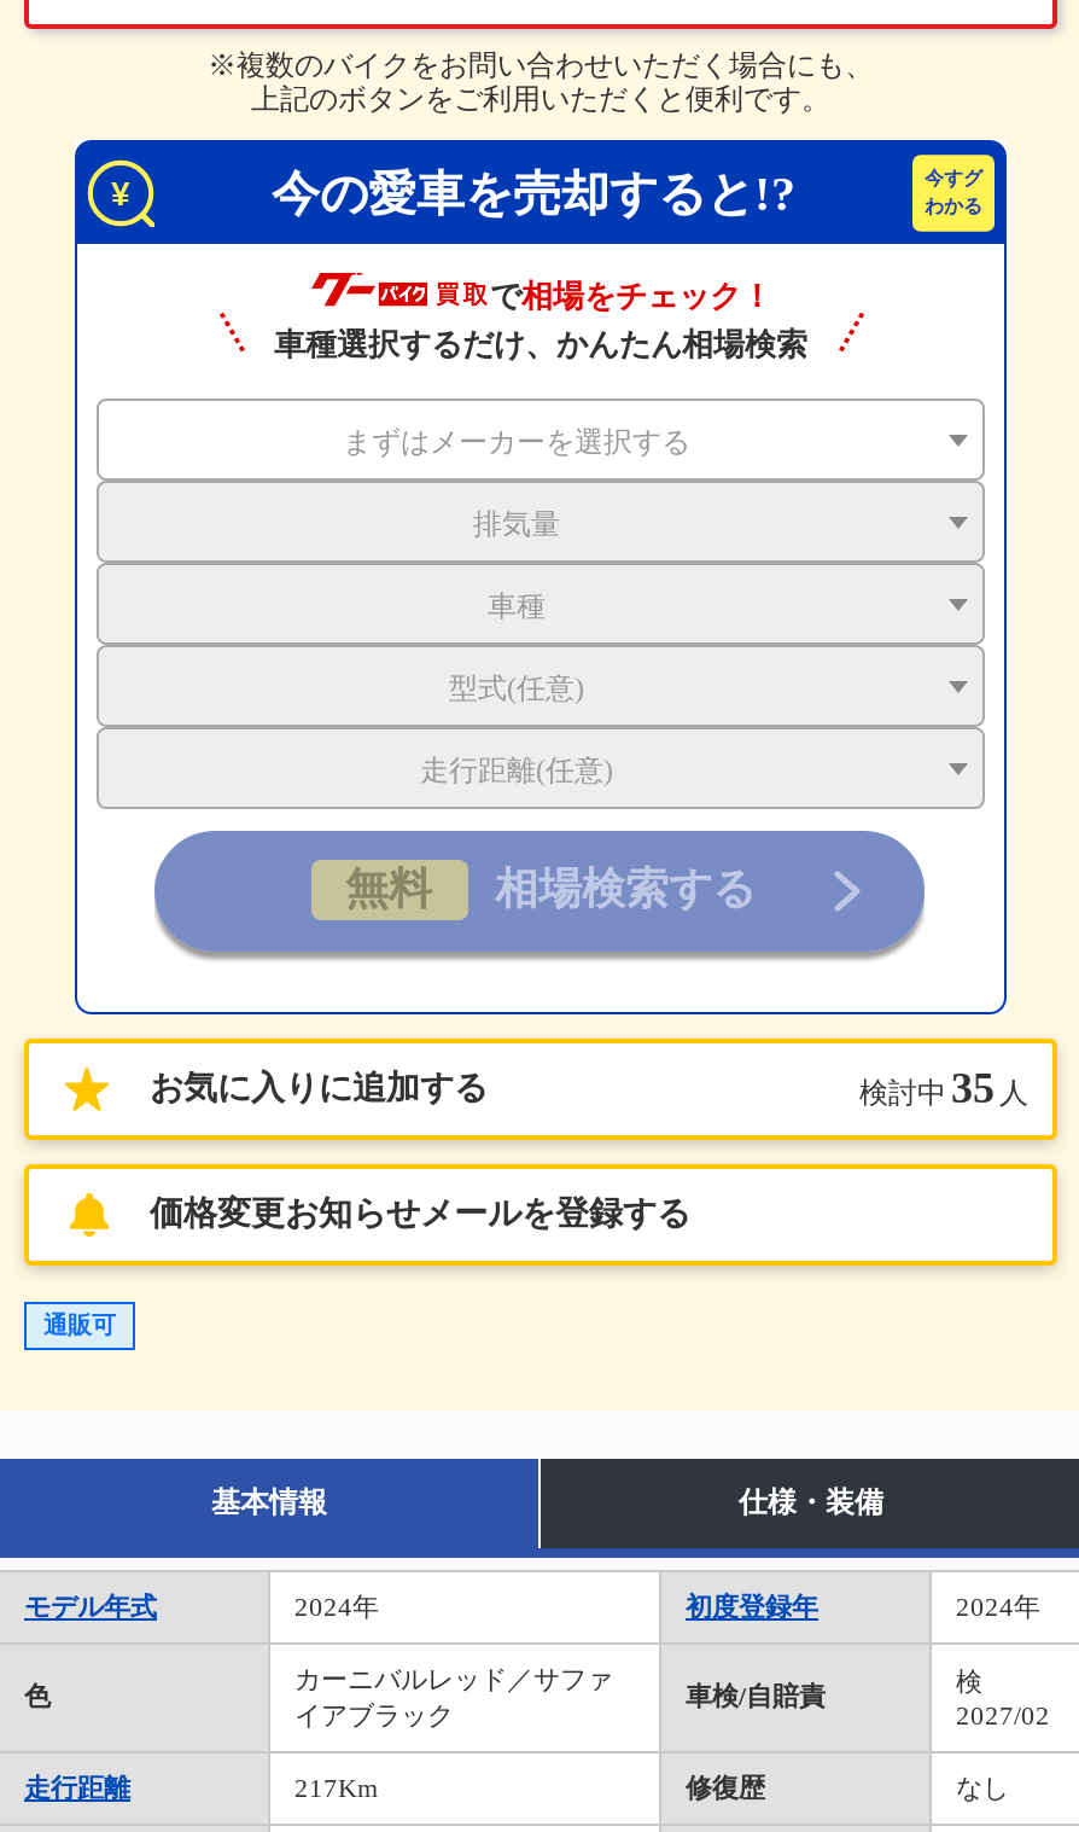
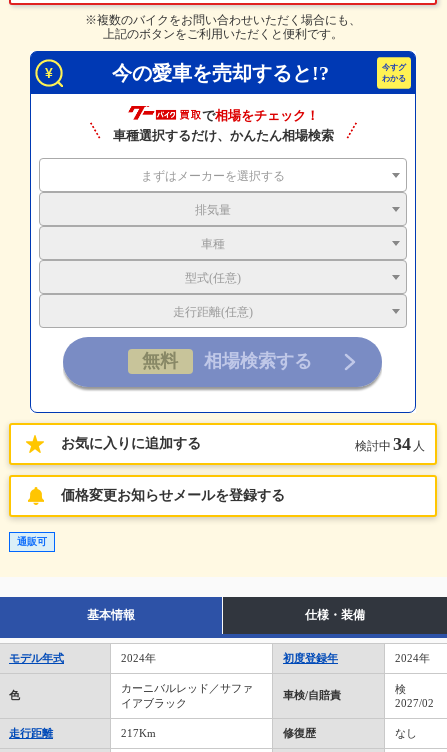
[859,1064,1028,1112] 検討中 35 人 -> [355,434,425,454] 検討中 34 人

